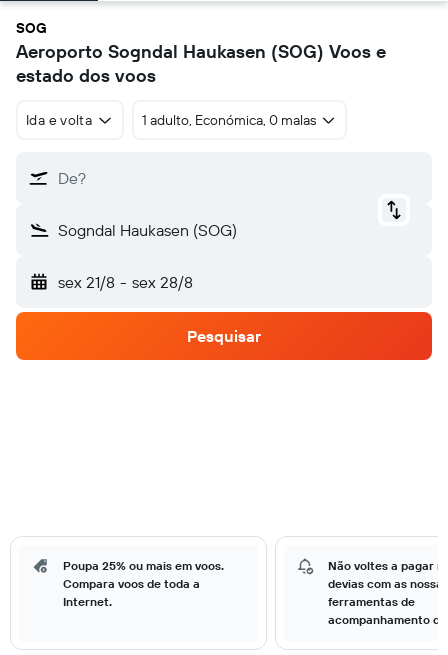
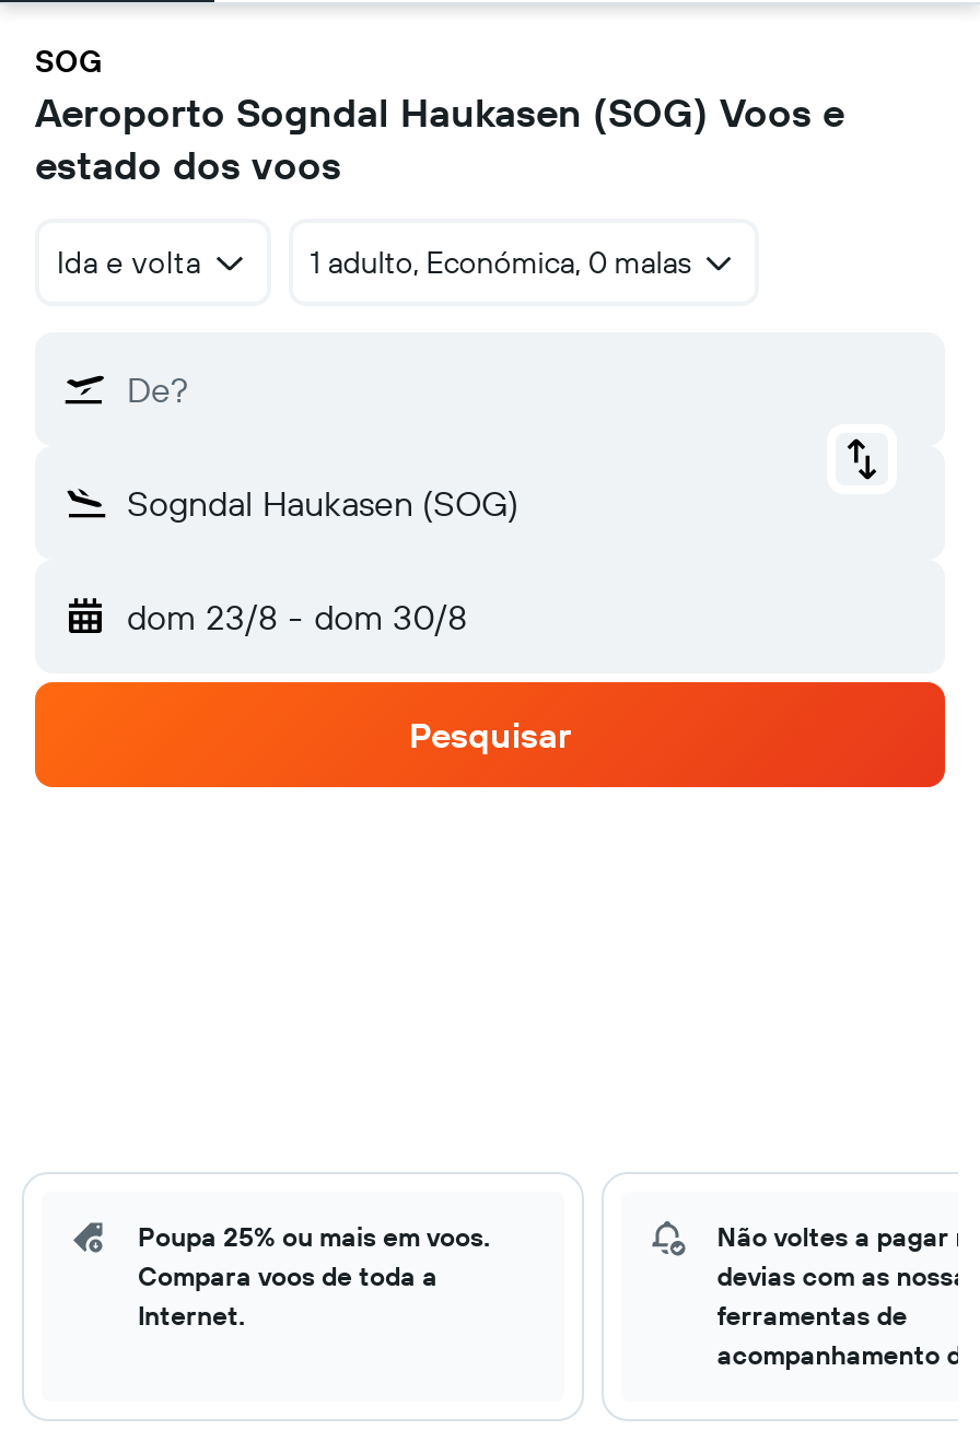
[58,272,193,292] sex 21/8 - sex 28/8 -> [127,595,467,638] dom 23/8 - dom 30/8

